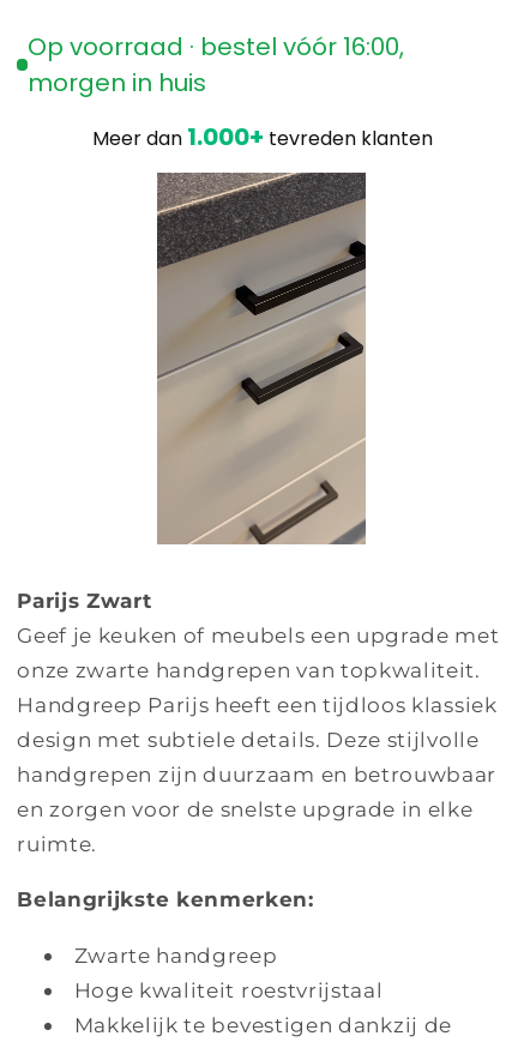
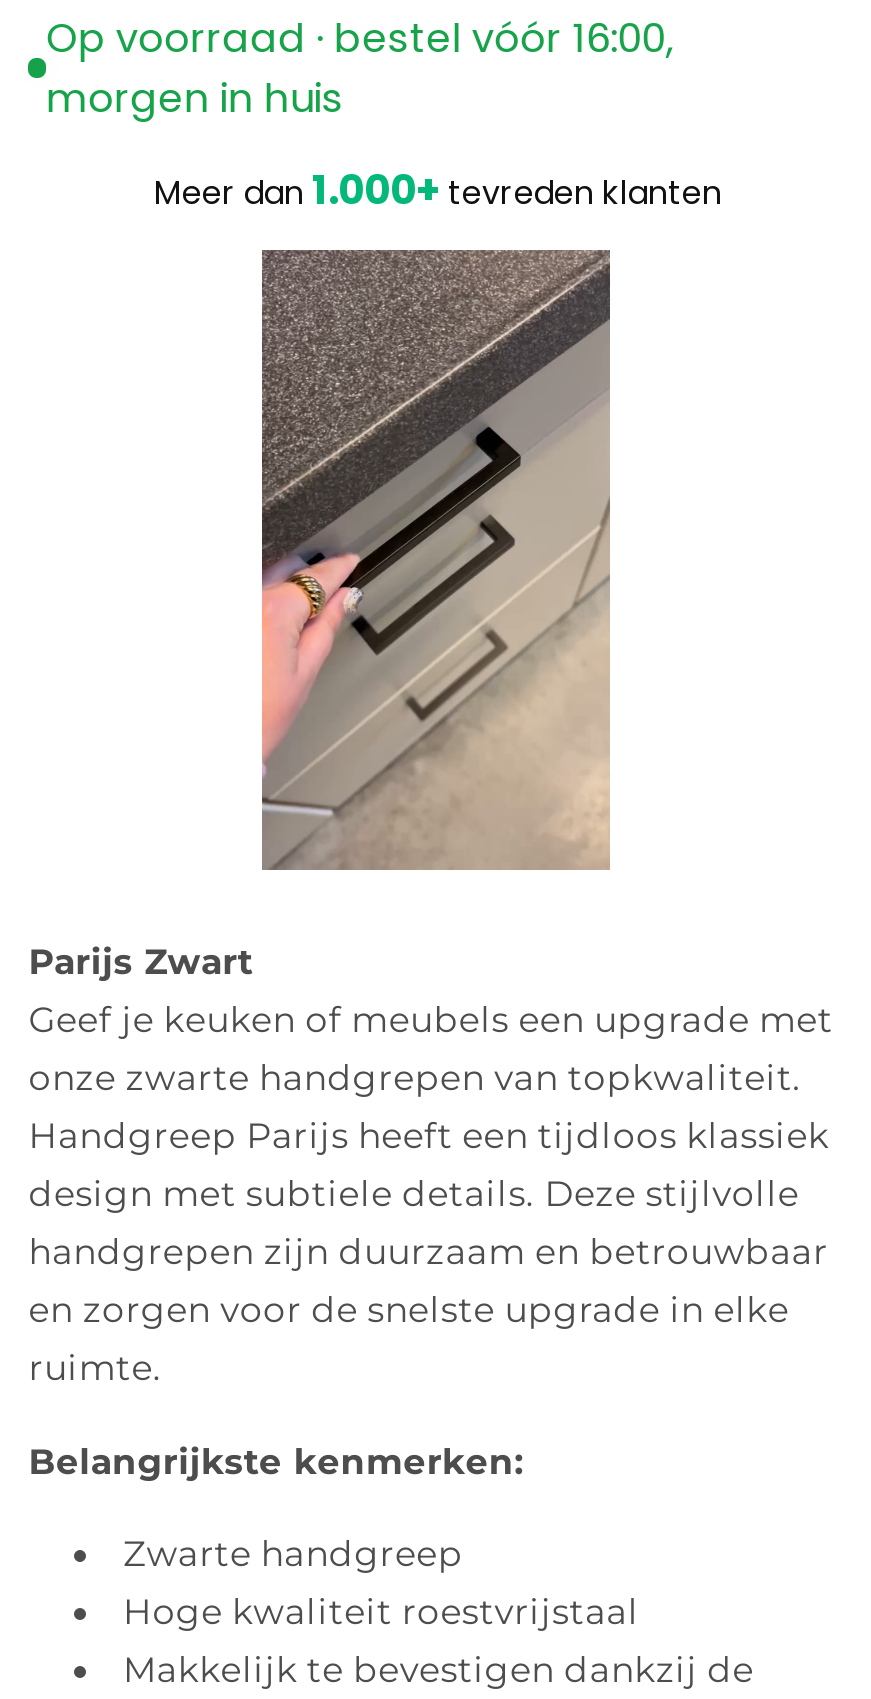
[156,173,367,544] [image] -> [260,249,612,871] [image]

